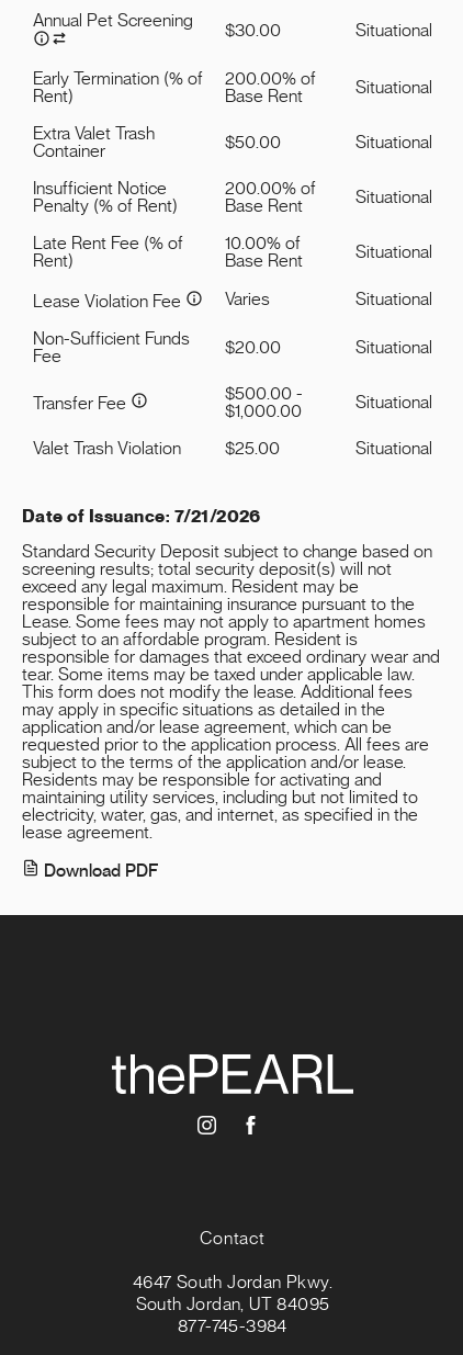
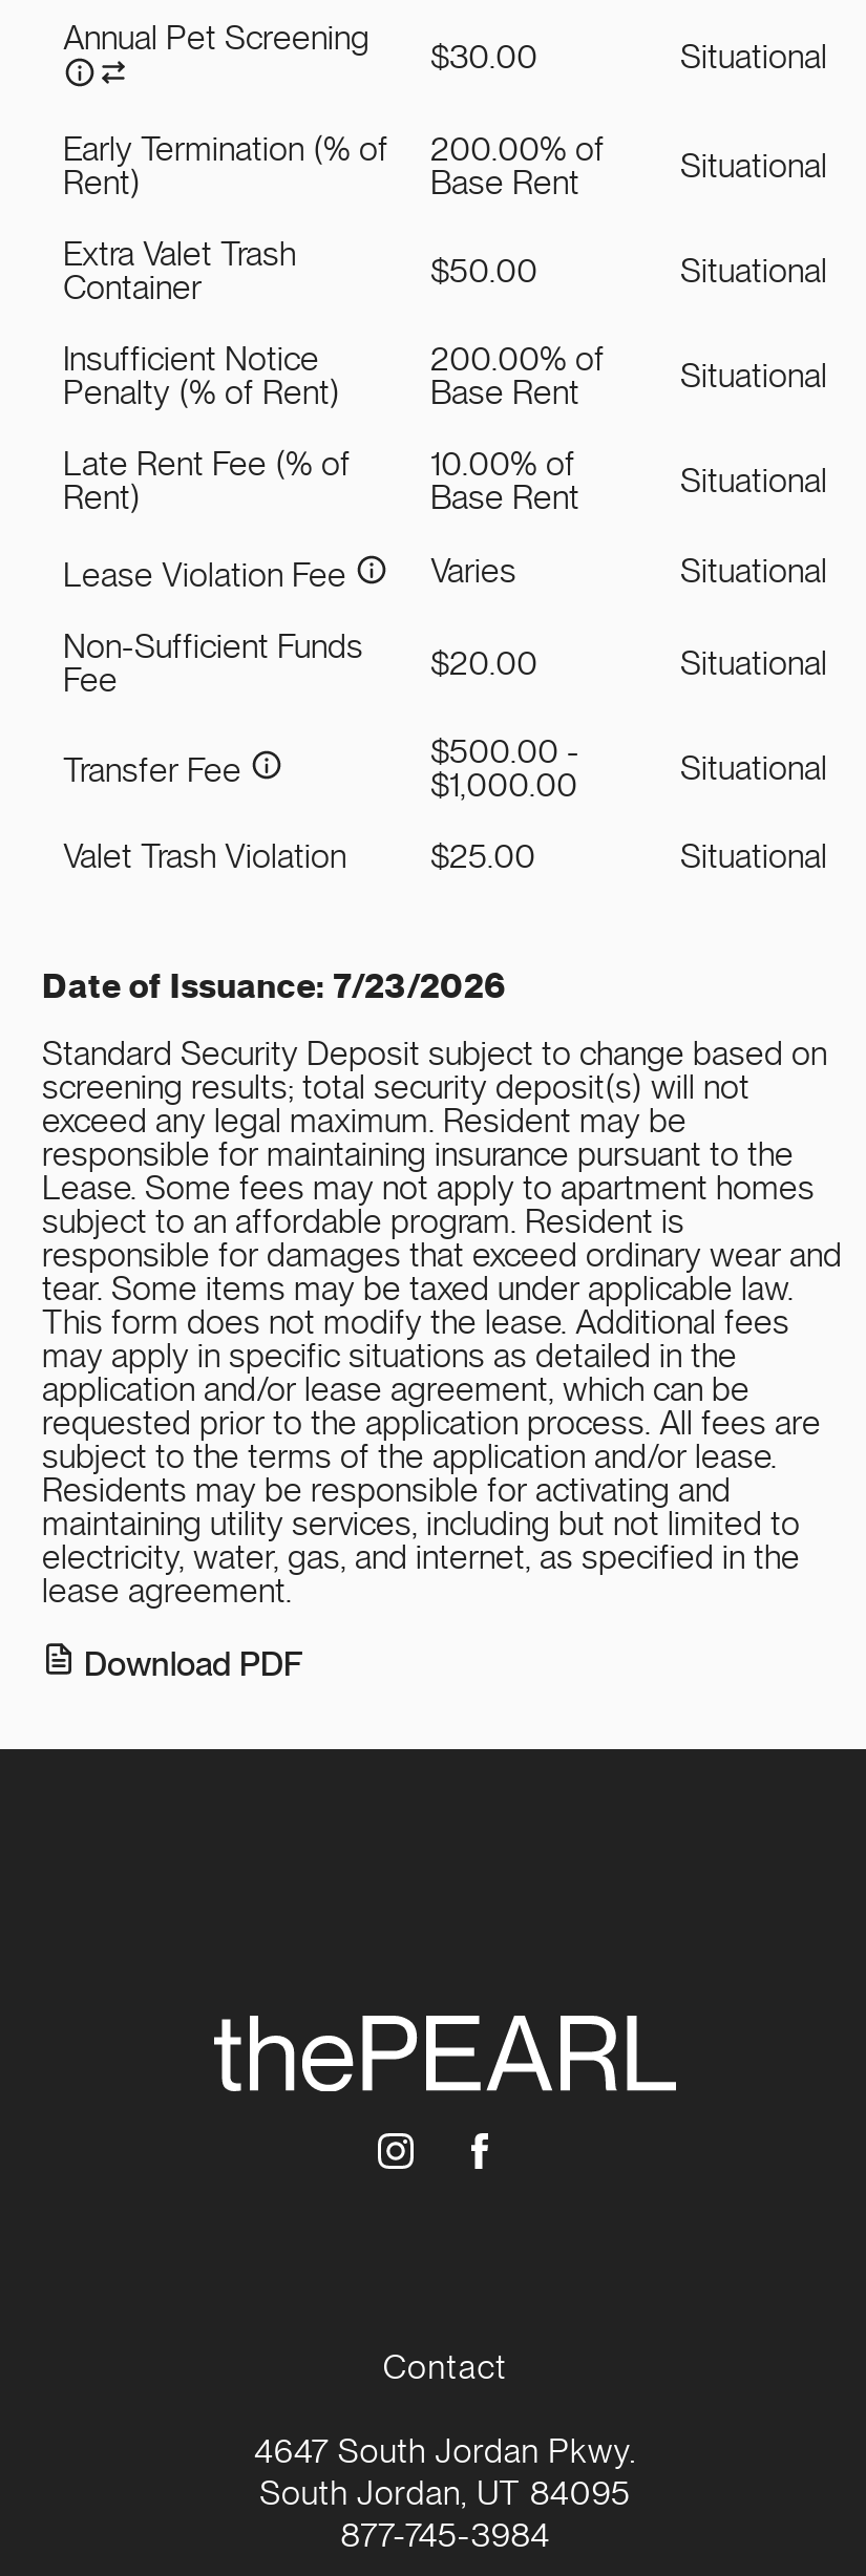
[22,508,261,525] Date of Issuance: 7/21/2026 -> [42,970,506,1003] Date of Issuance: 7/23/2026

